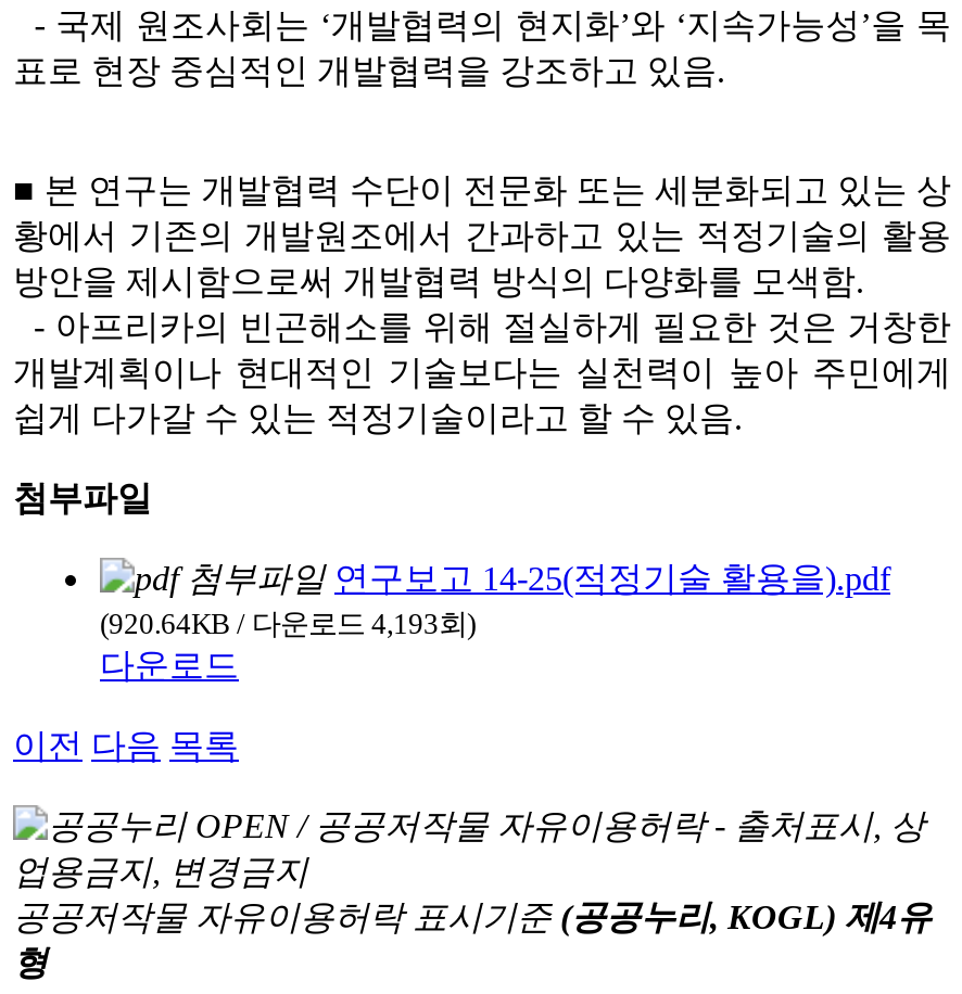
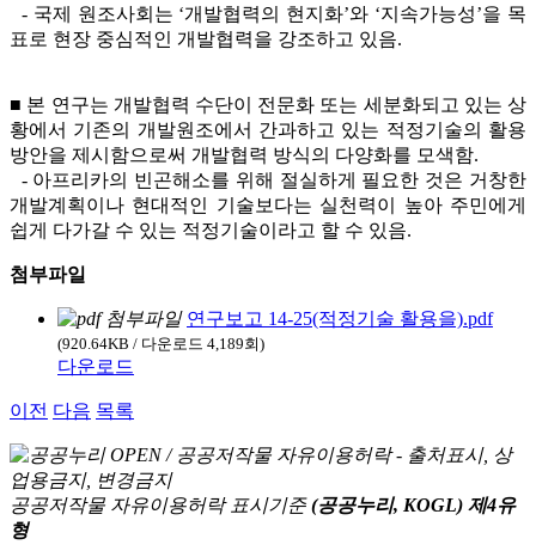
[100,607,476,640] (920.64KB / 다운로드 4,193회) -> [57,335,264,352] (920.64KB / 다운로드 4,189회)

